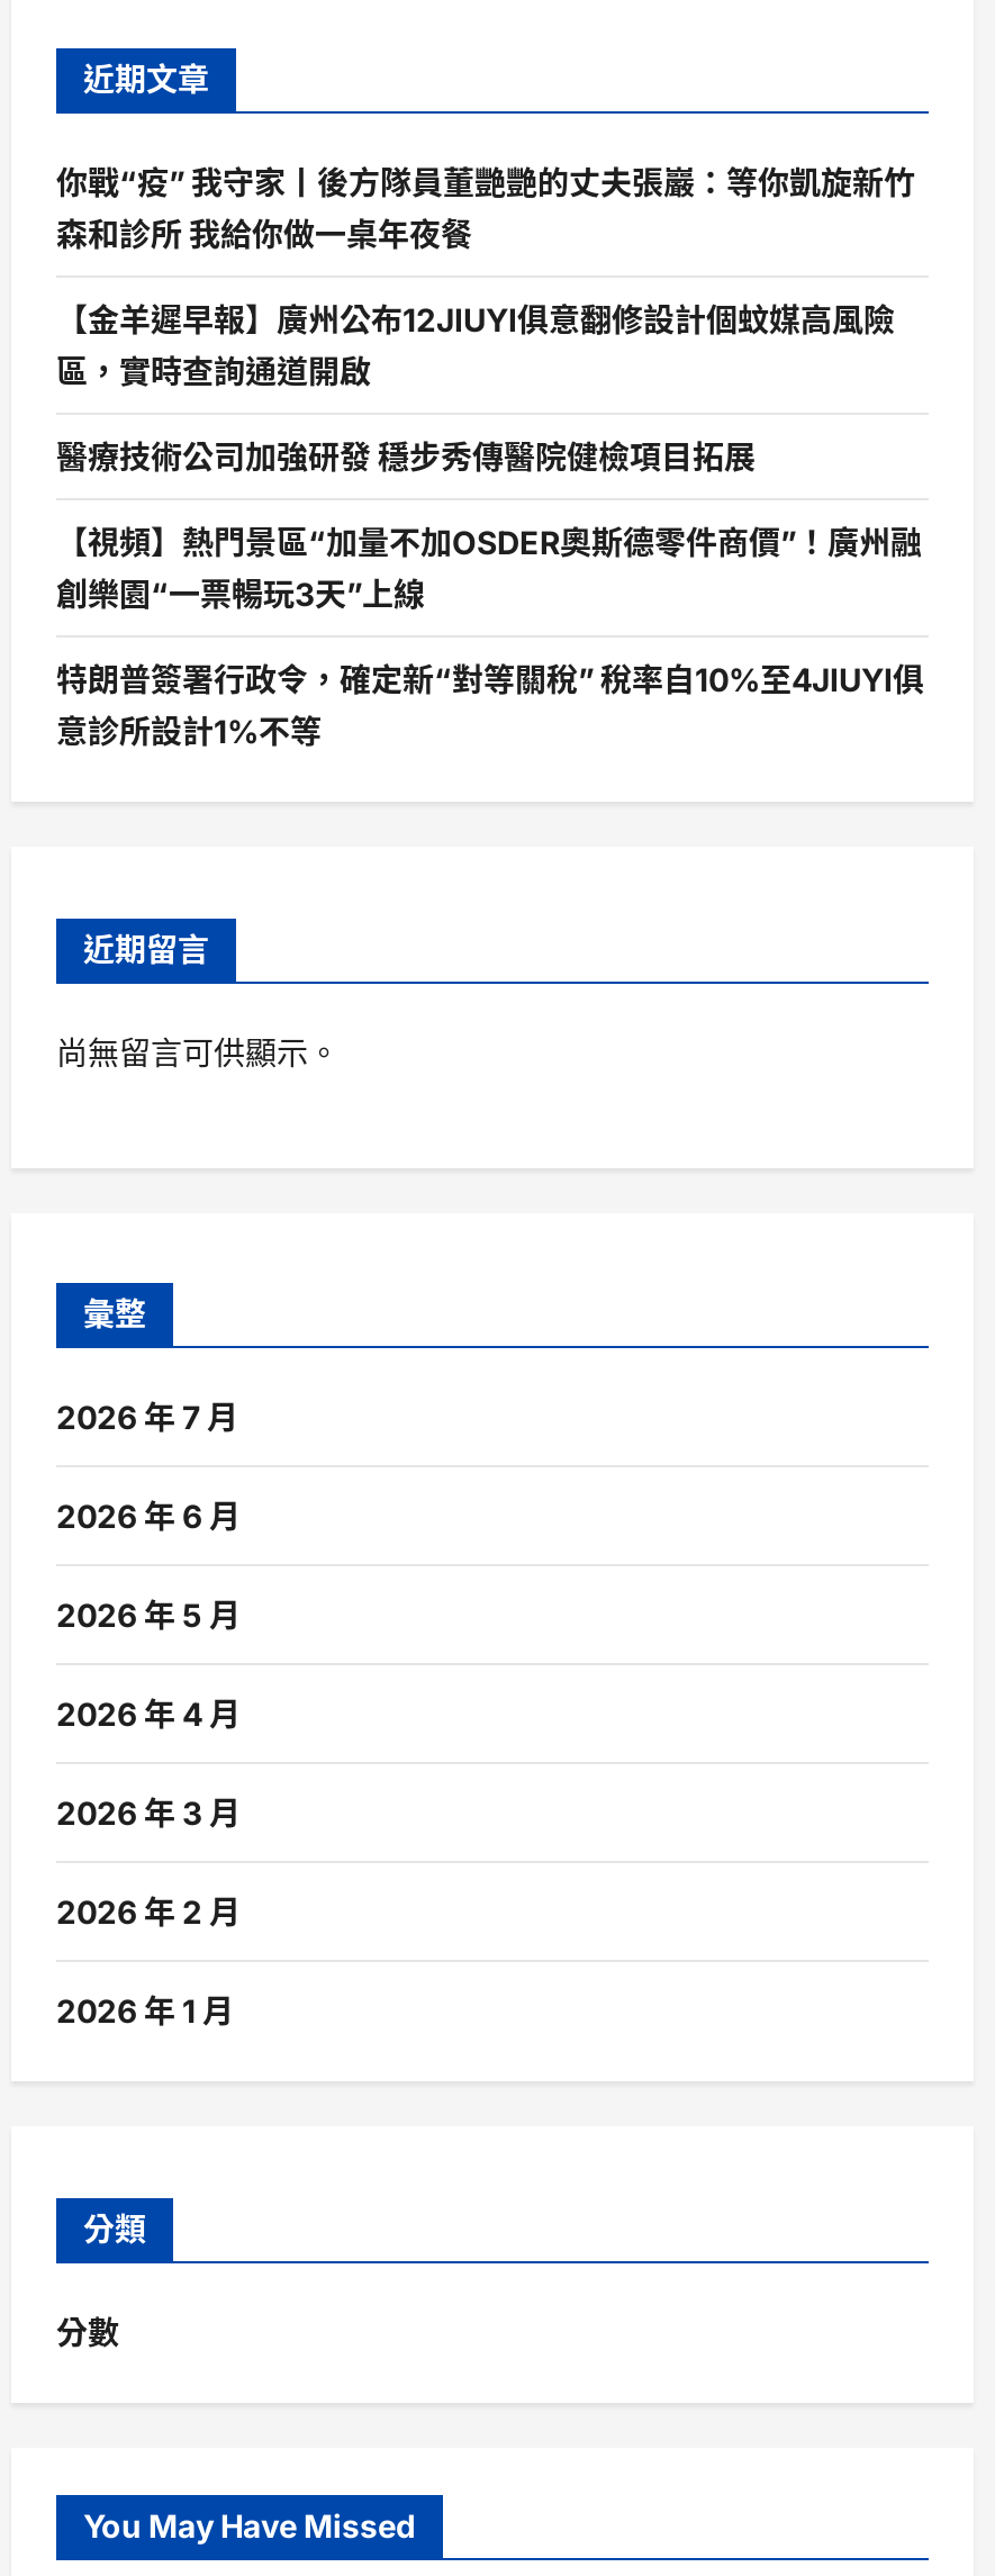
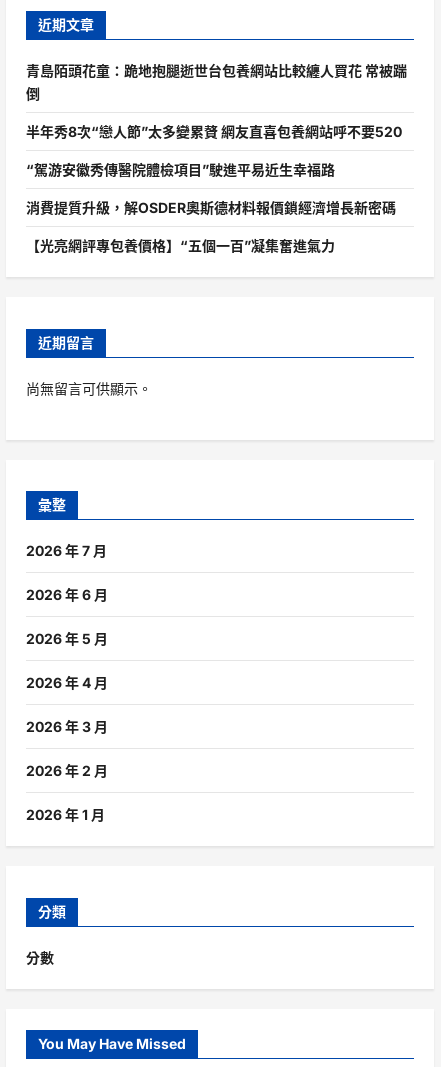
[56,163,915,253] 你戰“疫” 我守家丨後方隊員董艷艷的丈夫張巖：等你凱旋新竹 | 森和診所 我給你做一桌年夜餐 -> [26,62,407,102] 青島陌頭花童：跪地抱腿逝世台包養網站比較纏人買花 常被踹 | 倒
[56,301,895,391] 【金羊遲早報】廣州公布12JIUYI俱意翻修設計個蚊媒高風險 | 區，實時查詢通道開啟 -> [26,123,402,140] 半年秀8次“戀人節”太多變累贅 網友直喜包養網站呼不要520
[56,438,756,476] 醫療技術公司加強研發 穩步秀傳醫院健檢項目拓展 -> [26,161,335,178] “駕游安徽秀傳醫院體檢項目”駛進平易近生幸福路
[56,523,922,613] 【視頻】熱門景區“加量不加OSDER奧斯德零件商價”！廣州融 | 創樂園“一票暢玩3天”上線 -> [26,199,396,216] 消費提質升級，解OSDER奧斯德材料報價鎖經濟增長新密碼
[56,660,924,750] 特朗普簽署行政令，確定新“對等關稅” 稅率自10%至4JIUYI俱 | 意診所設計1%不等 -> [26,237,335,254] 【光亮網評專包養價格】“五個一百”凝集奮進氣力

